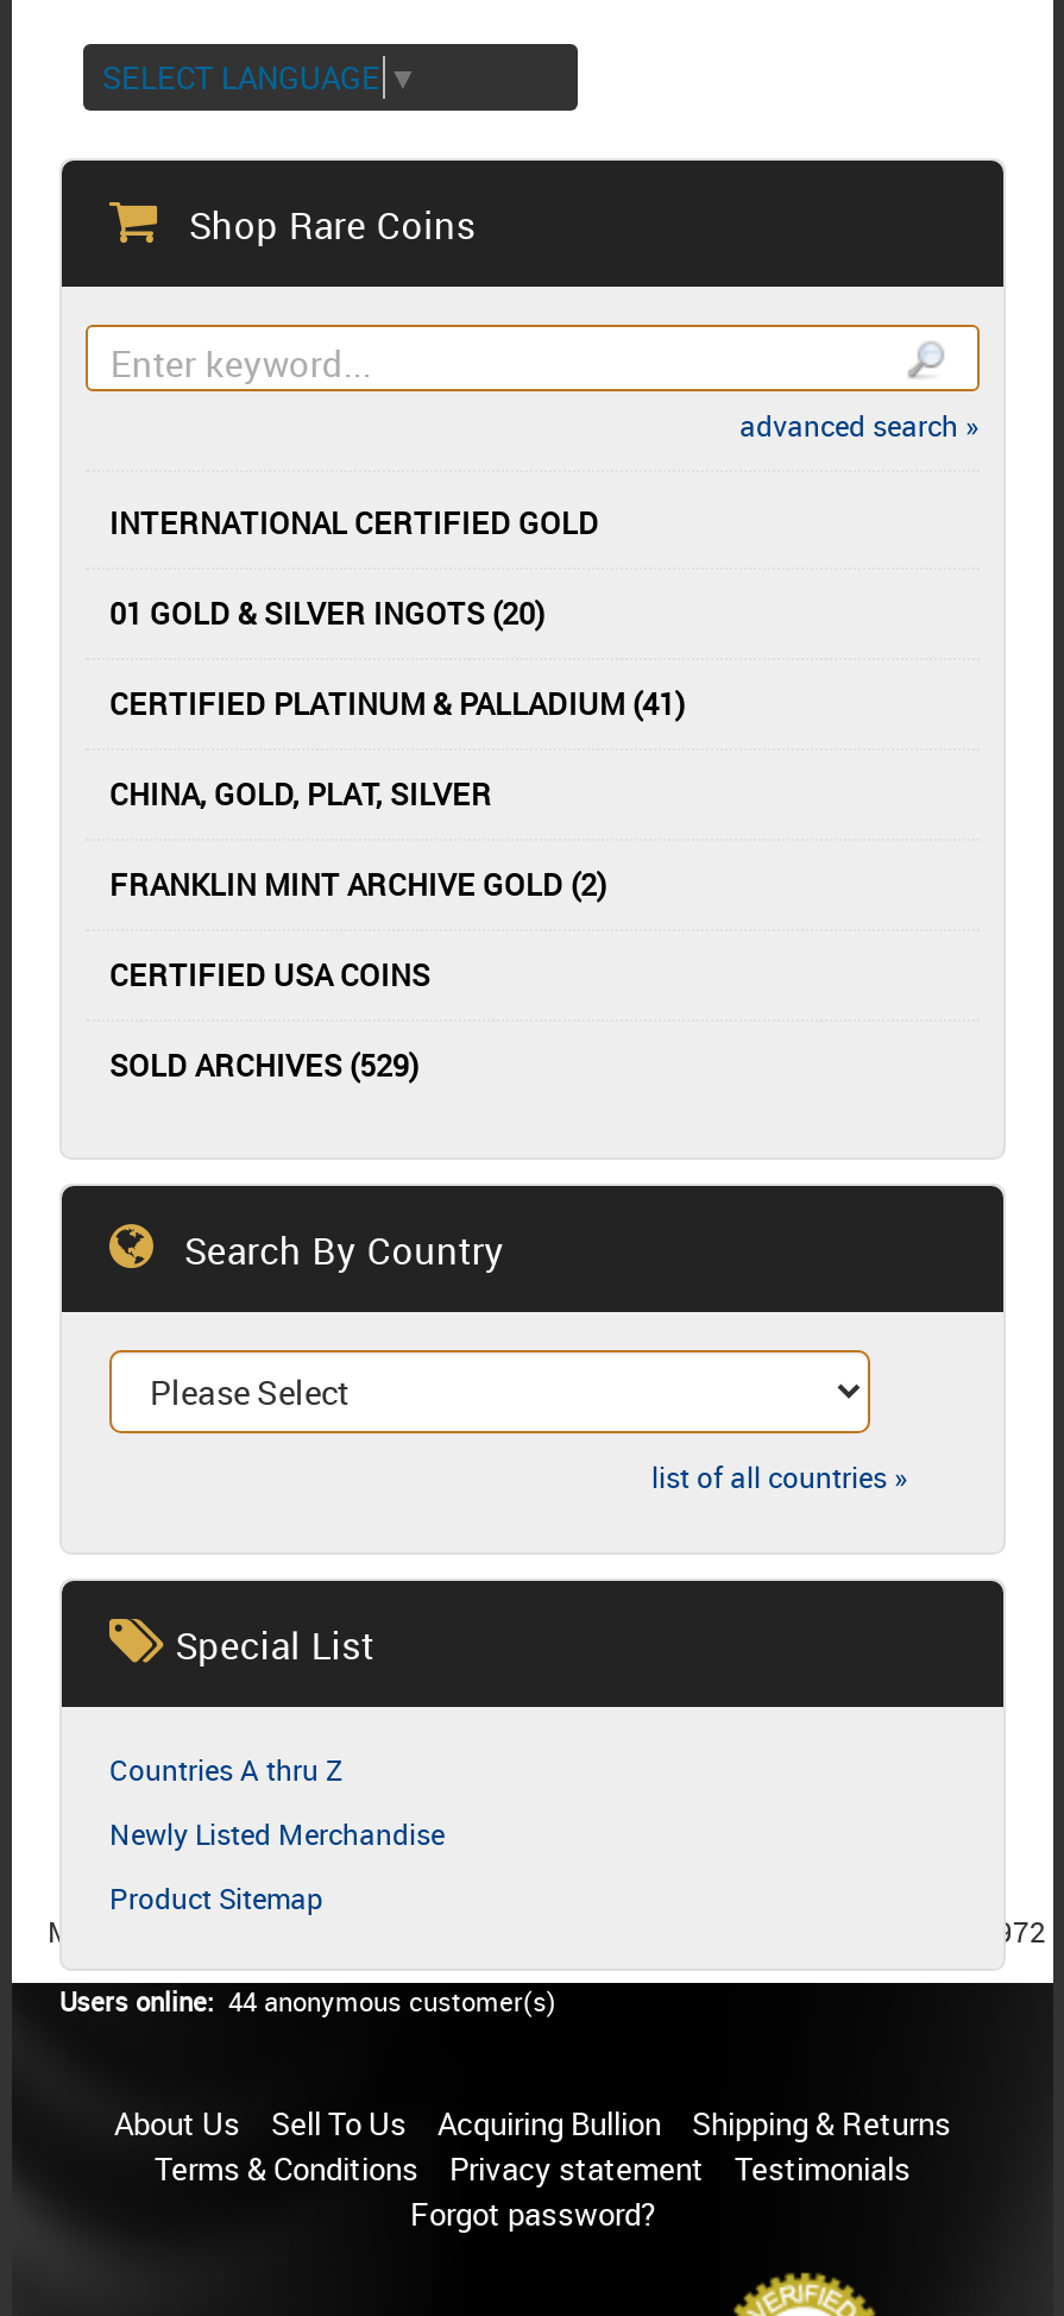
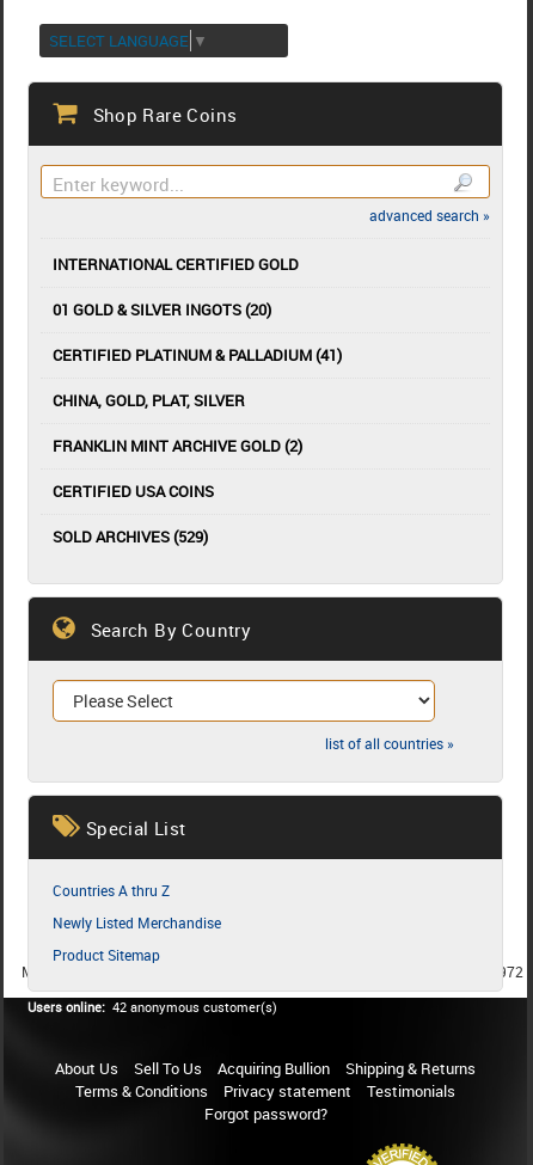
[59,1982,556,2018] Users online: 44 anonymous customer(s) -> [27,997,277,1015] Users online: 42 anonymous customer(s)

